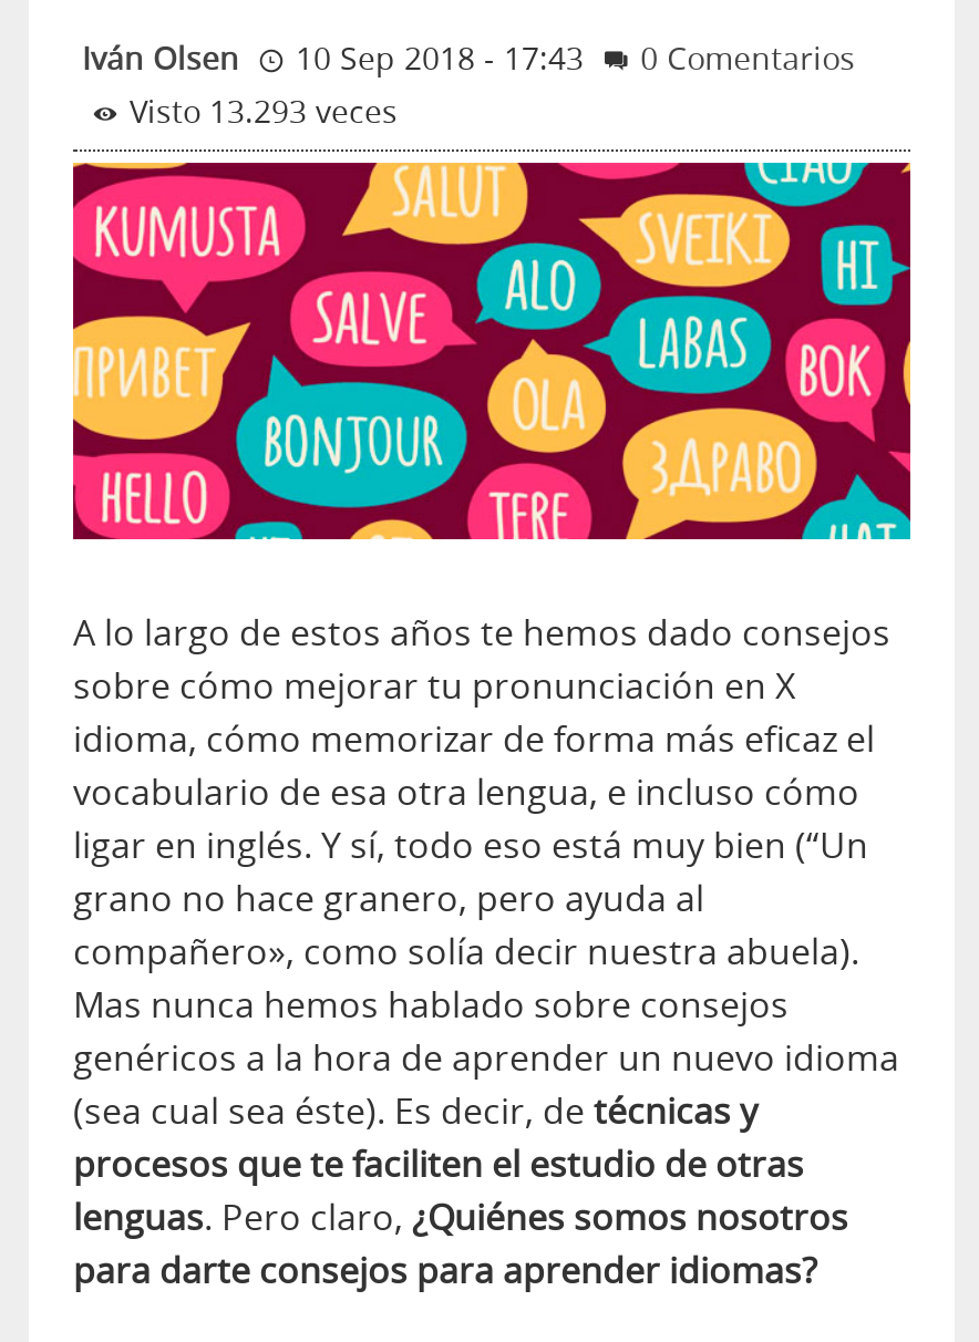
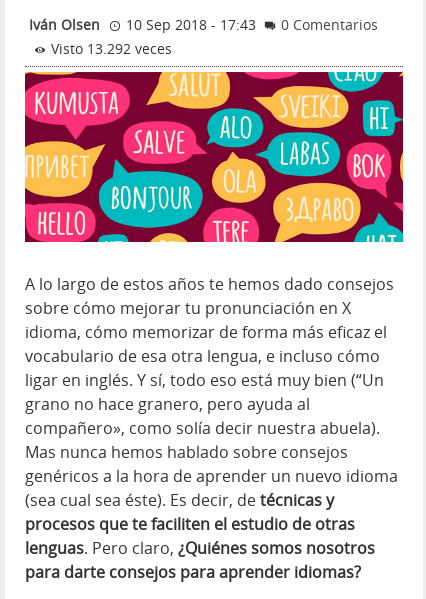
[121,89,398,131] Visto 13.293 veces -> [46,39,171,58] Visto 13.292 veces

